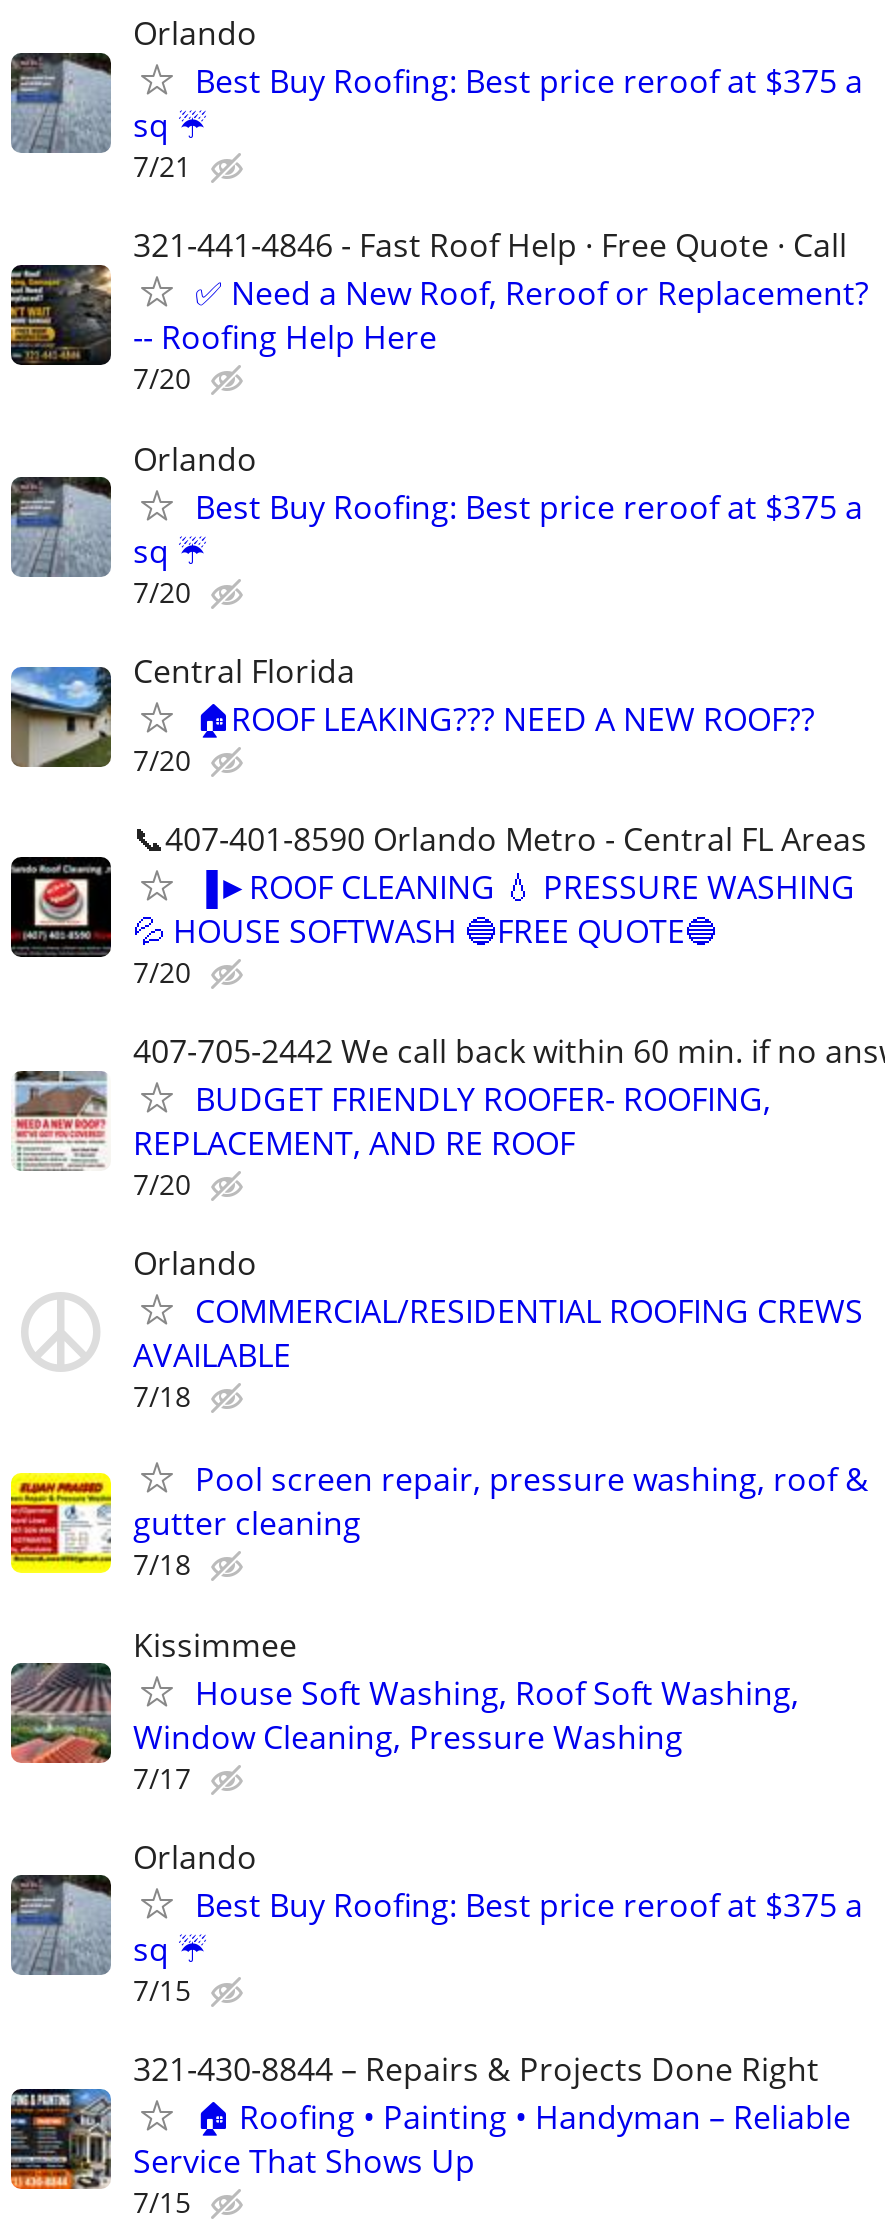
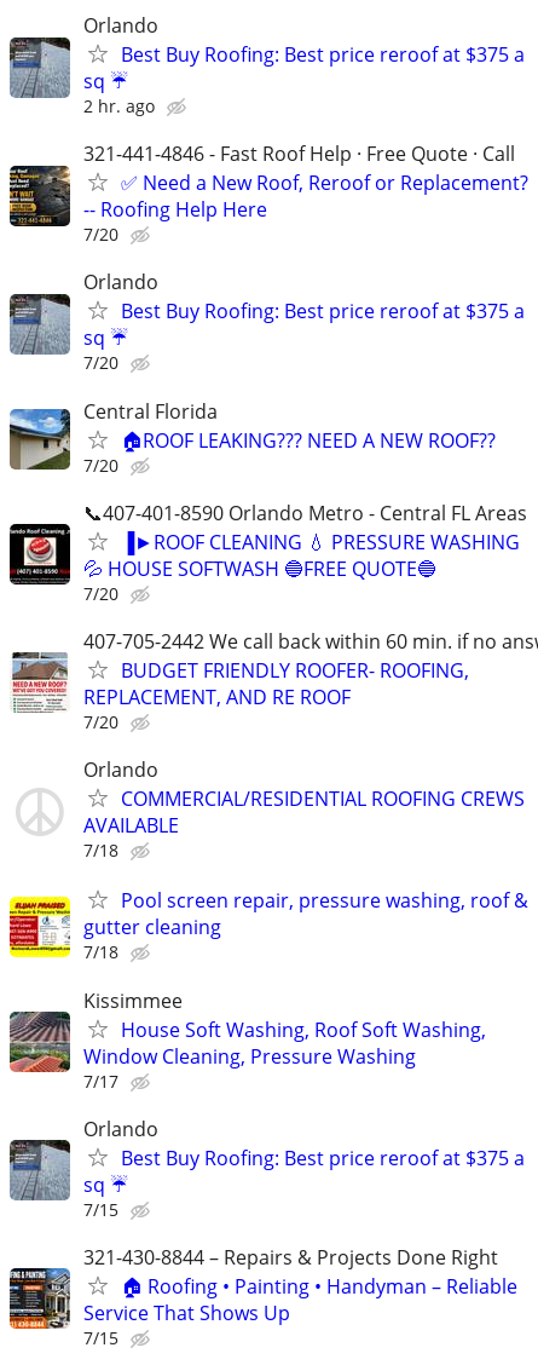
[133,147,191,185] 7/21 -> [83,94,155,117] 2 hr. ago

